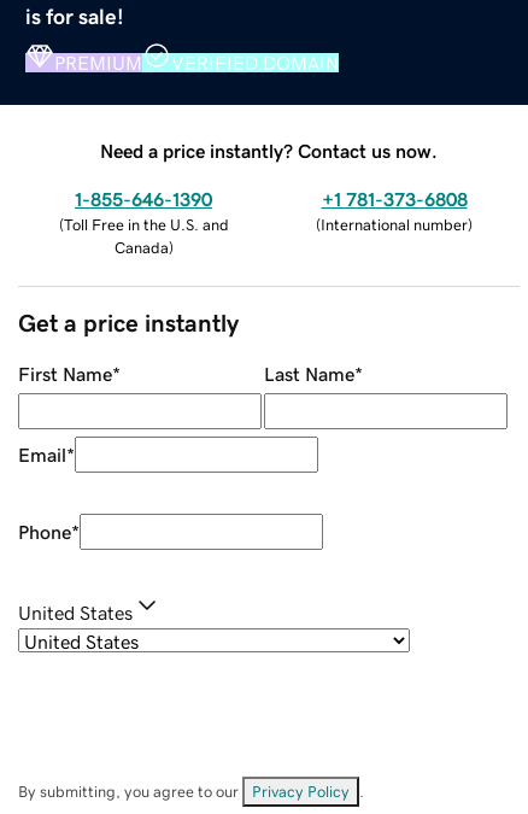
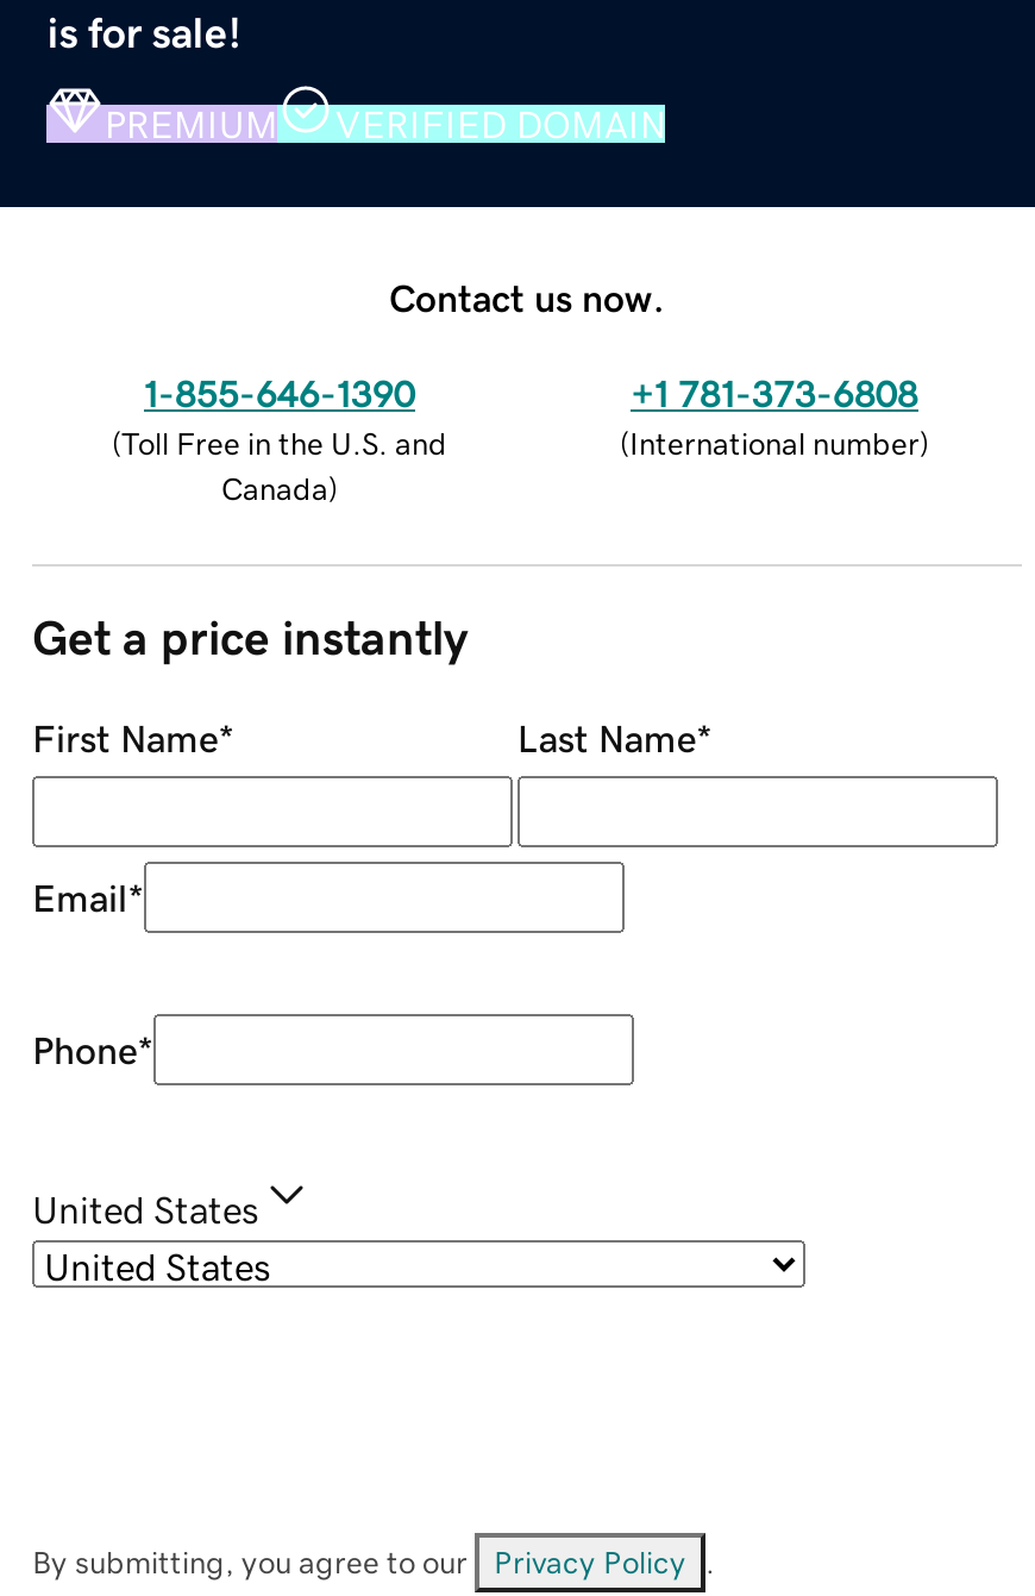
[100,141,438,160] Need a price instantly? Contact us now. -> [389,278,665,316] Contact us now.

